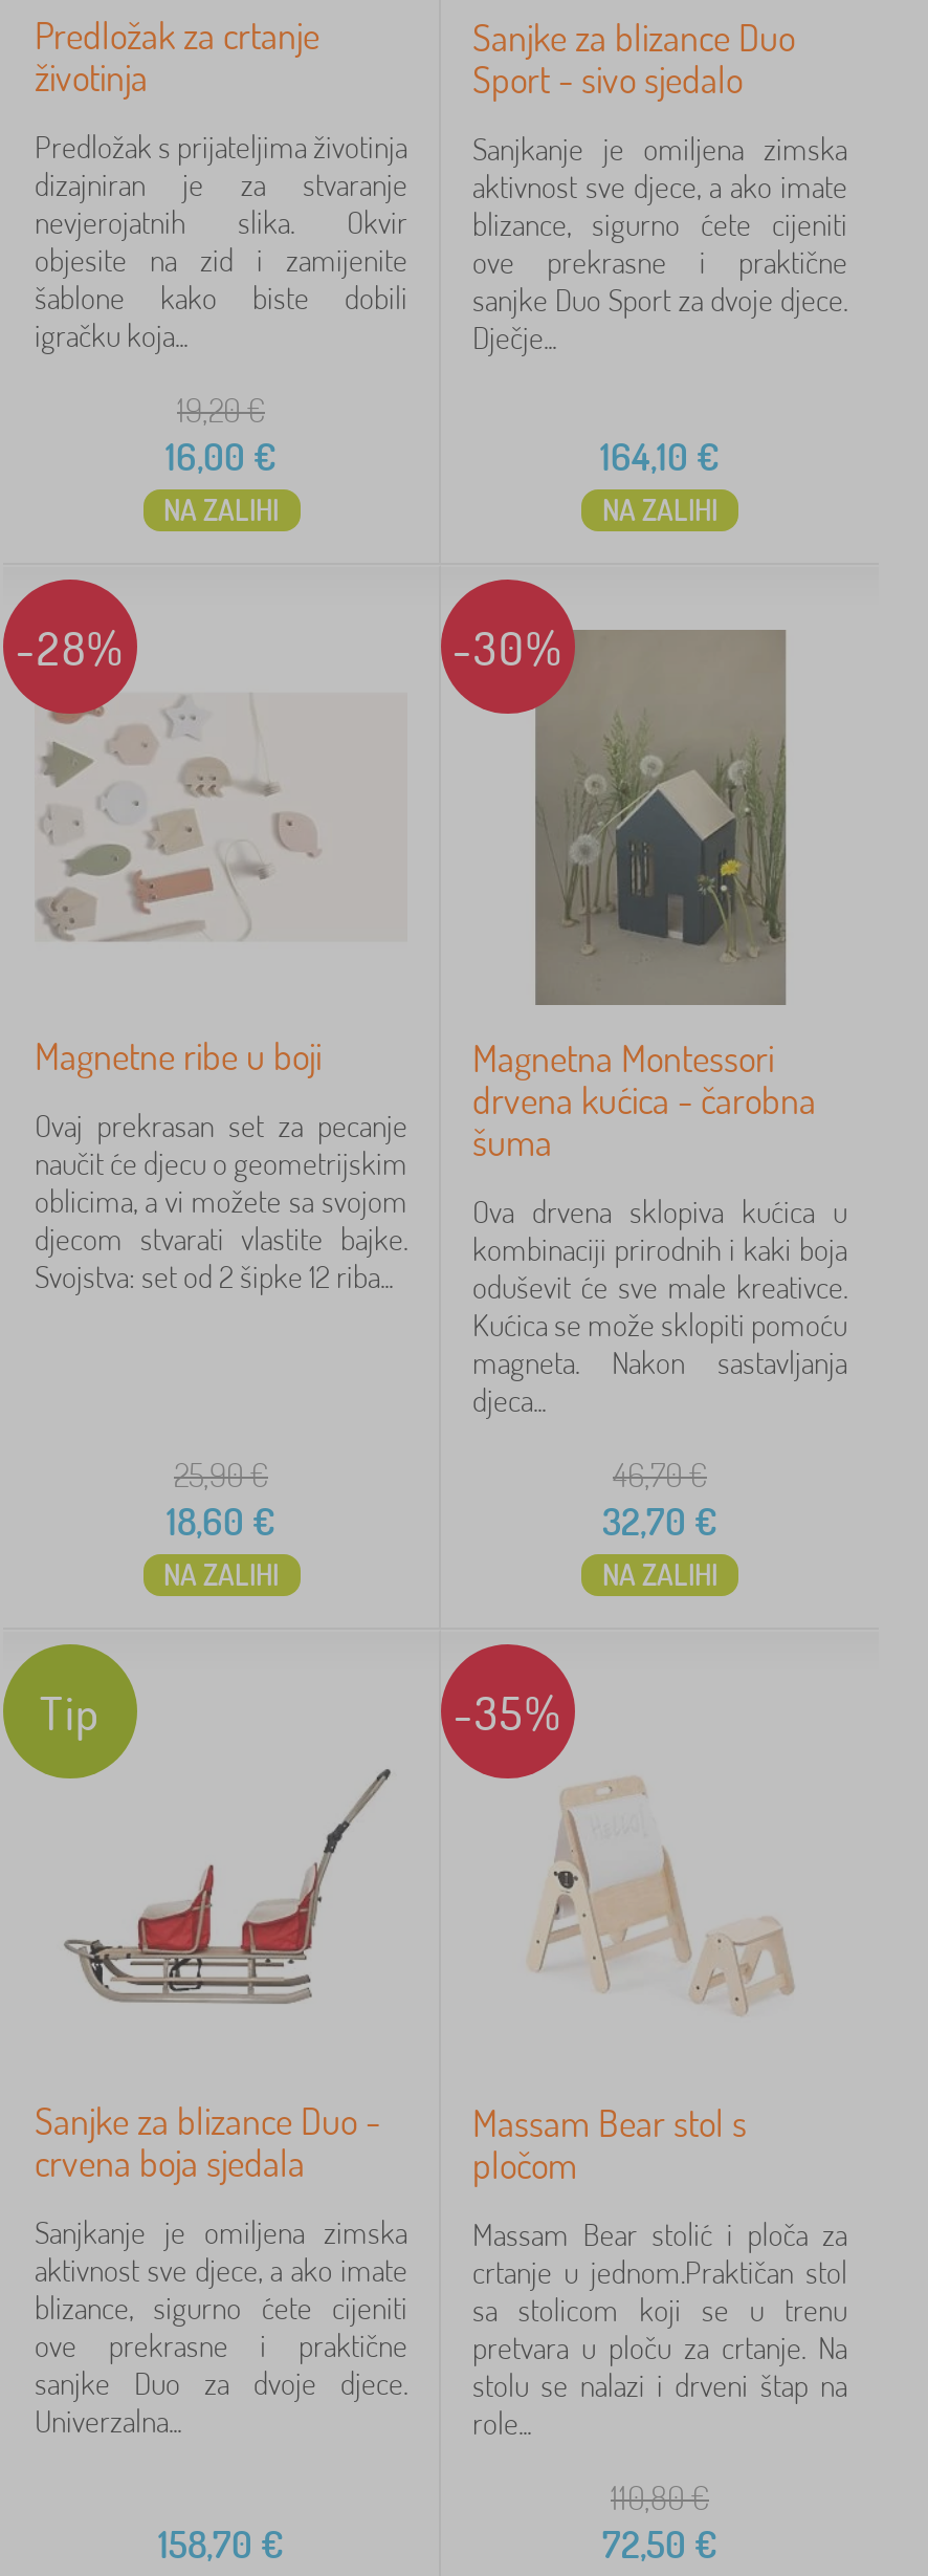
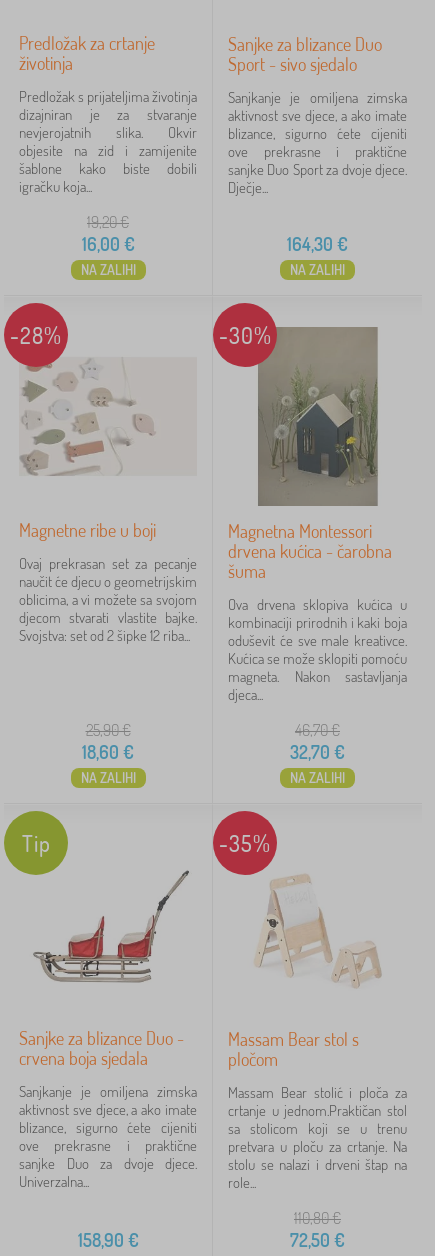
[600,433,720,479] 164,10 € -> [287,233,348,255] 164,30 €
[158,2520,284,2567] 158,70 € -> [77,1229,138,1251] 158,90 €

